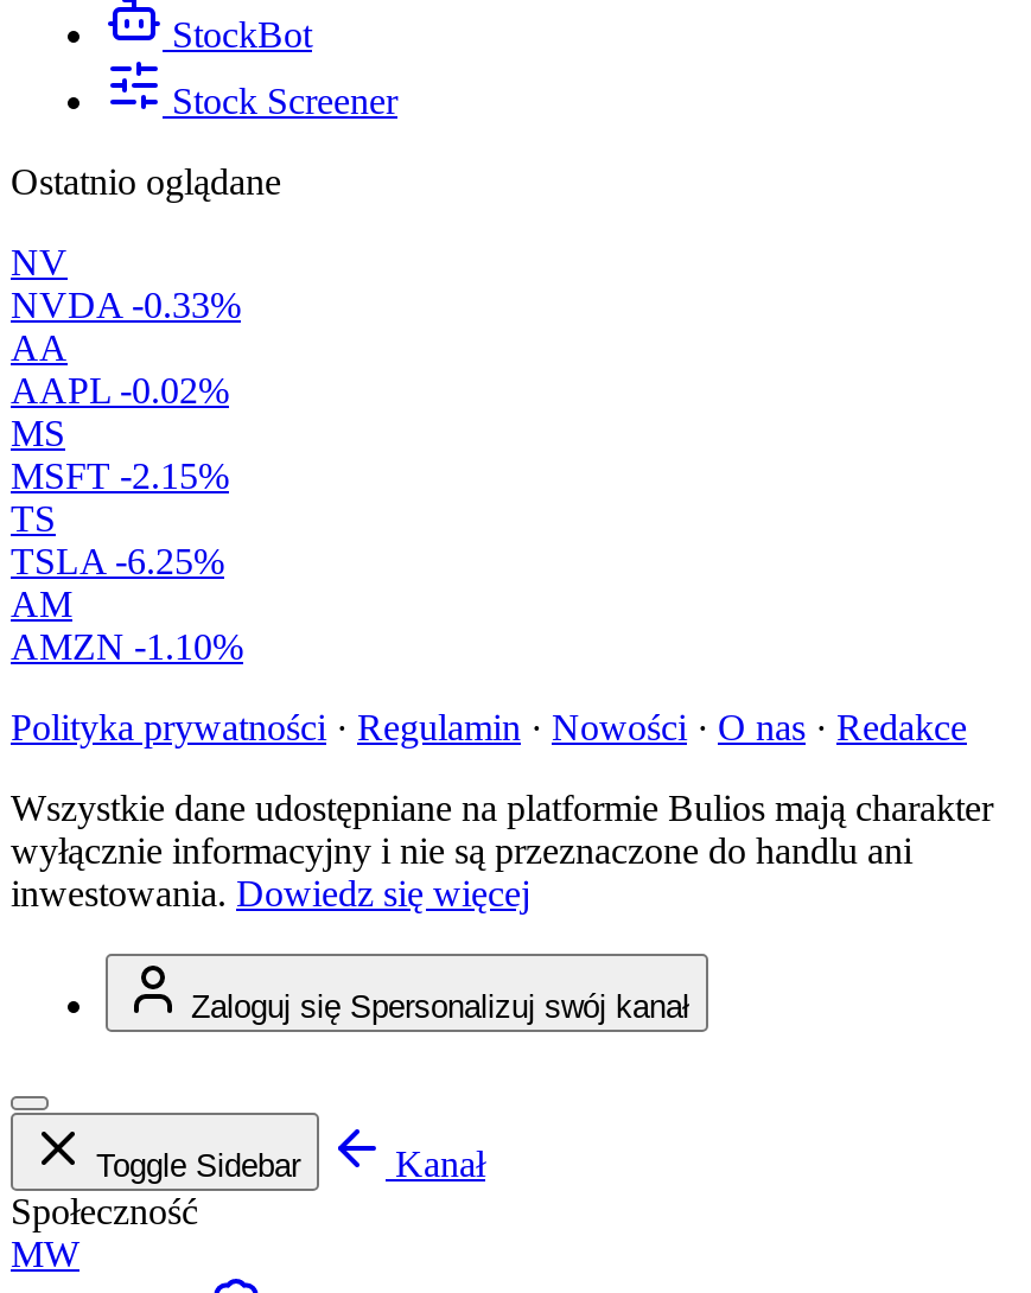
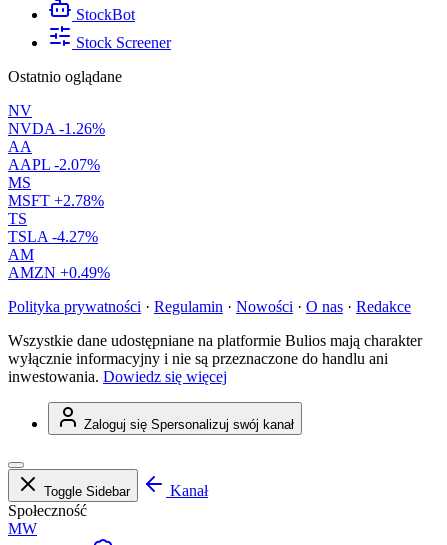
[11,285,241,325] NVDA -0.33% -> [8,120,105,137] NVDA -1.26%
[11,370,229,411] AAPL -0.02% -> [8,156,100,173] AAPL -2.07%
[11,456,229,496] MSFT -2.15% -> [8,192,104,209] MSFT +2.78%
[11,541,224,581] TSLA -6.25% -> [8,228,98,245] TSLA -4.27%
[11,627,243,667] AMZN -1.10% -> [8,264,110,281] AMZN +0.49%

